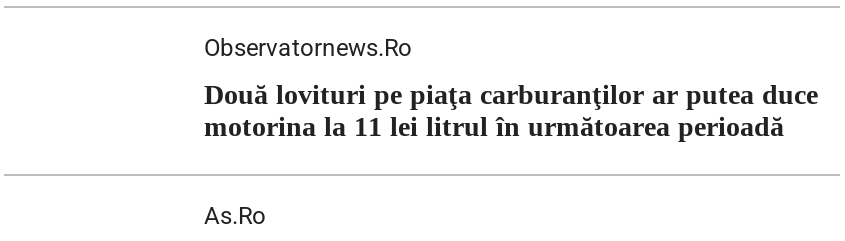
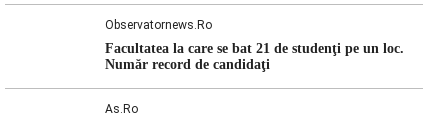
[204,79,818,141] Două lovituri pe piaţa carburanţilor ar putea duce | motorina la 11 lei litrul în următoarea perioadă -> [105,41,404,72] Facultatea la care se bat 21 de studenţi pe un loc. | Număr record de candidaţi

